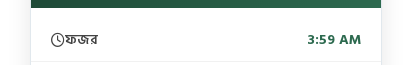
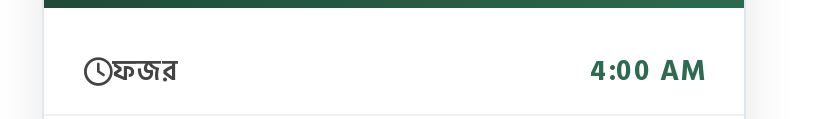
[307,28,361,51] 3:59 AM -> [590,49,704,95] 4:00 AM

